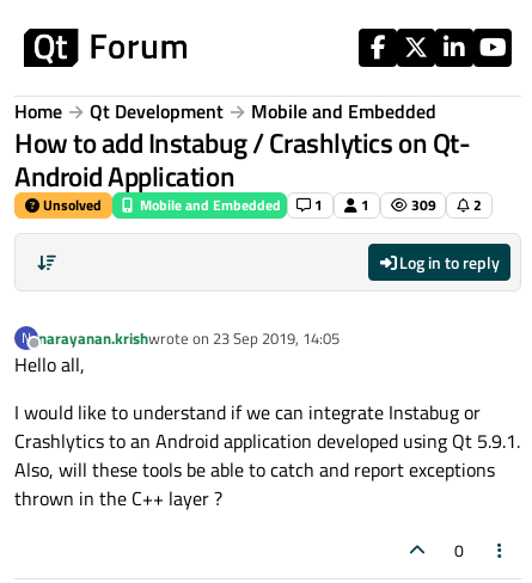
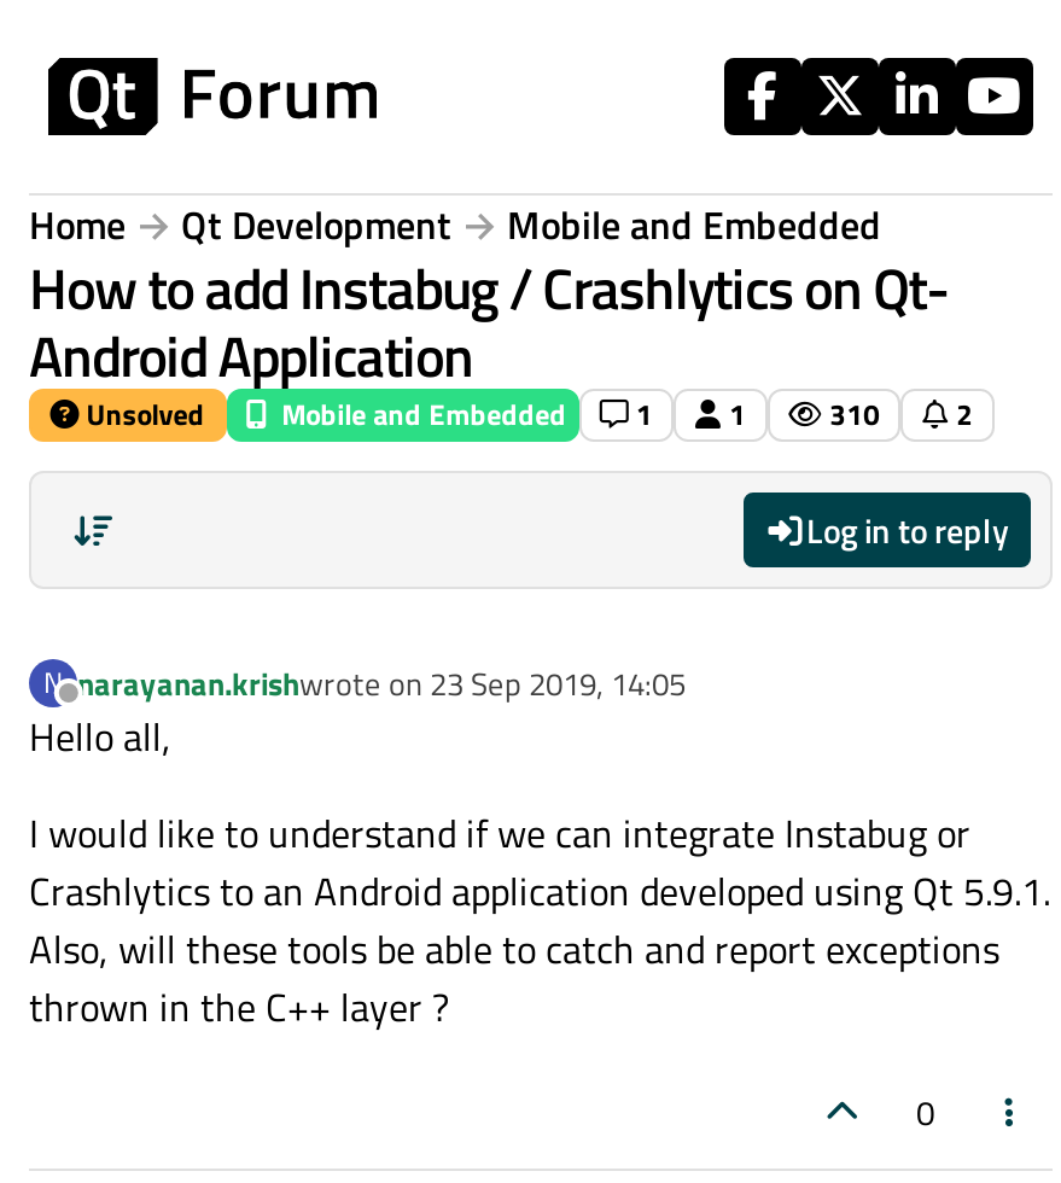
[39,194,482,216] Unsolved Mobile and Embedded 1 1 309 2 -> [79,392,973,437] Unsolved Mobile and Embedded 1 1 310 2

